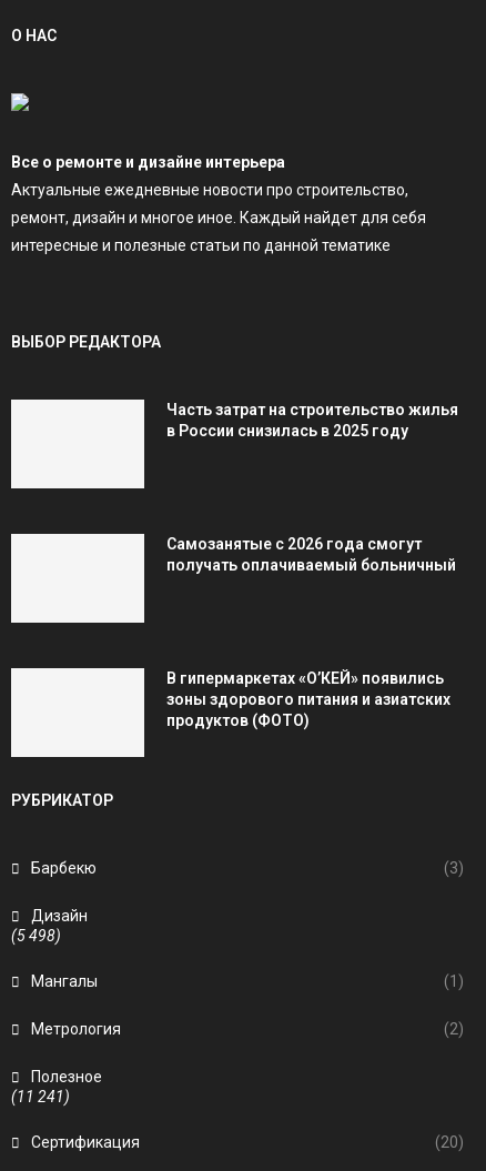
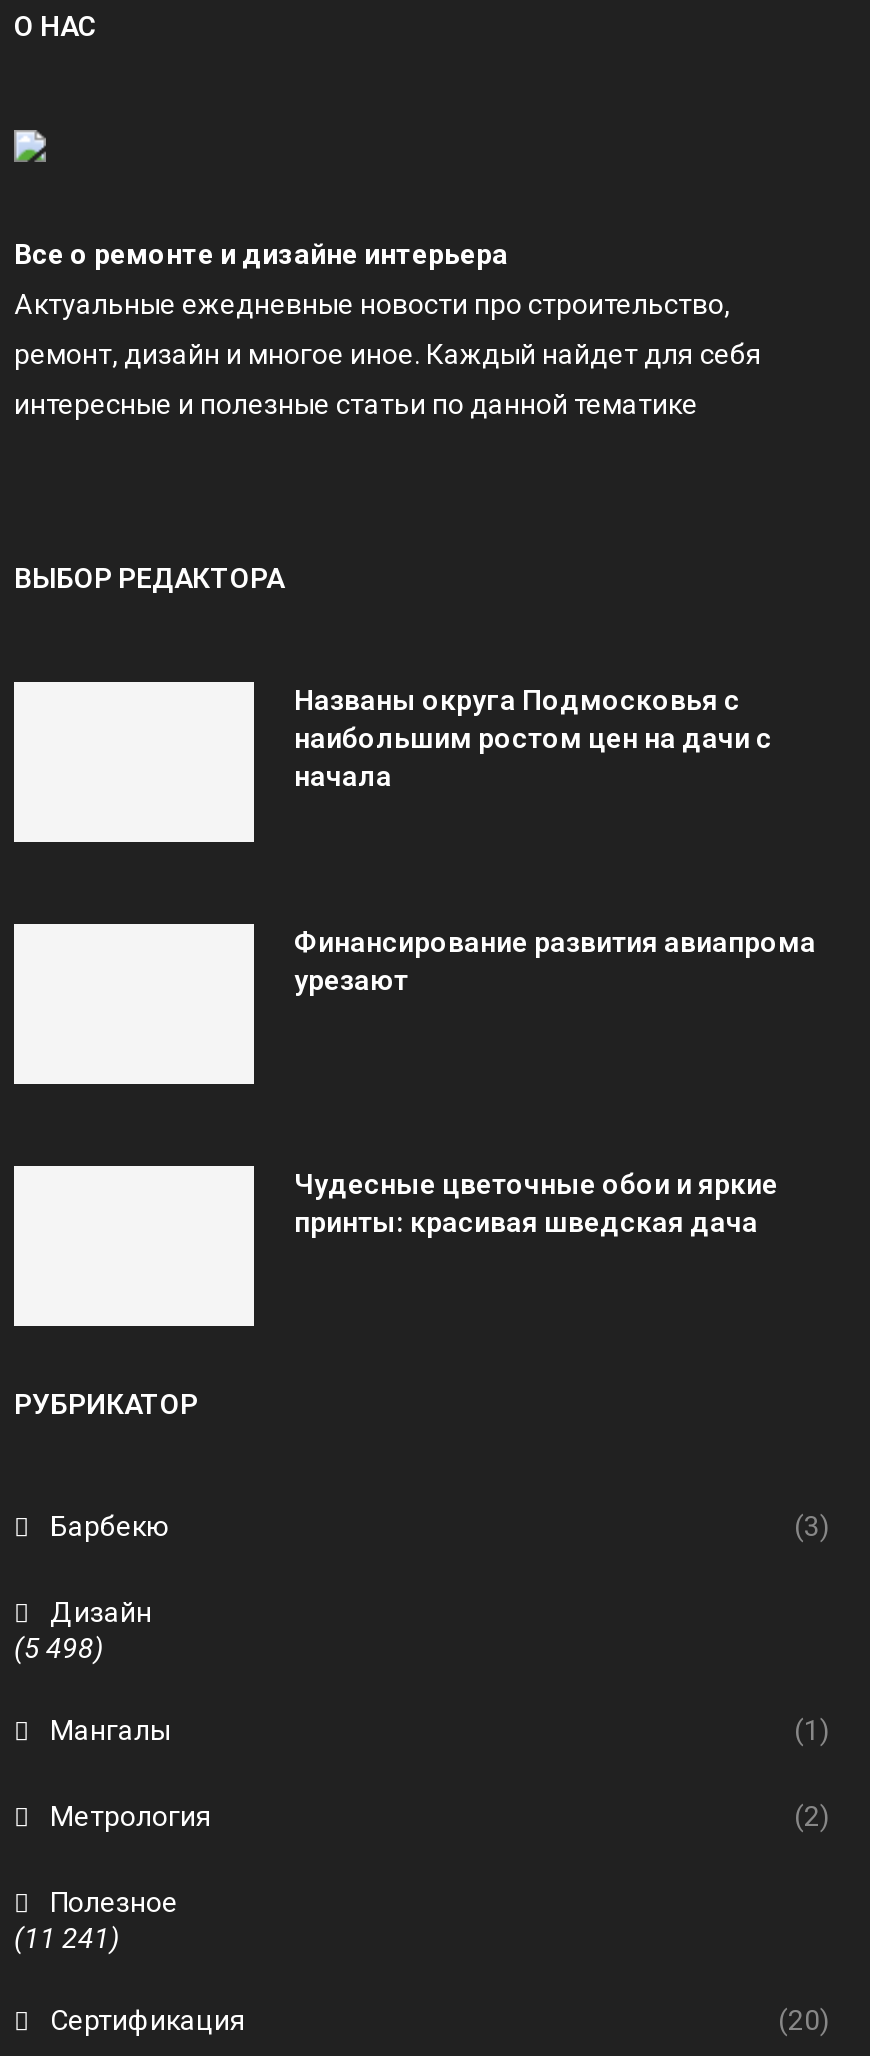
[166,401,458,440] Часть затрат на строительство жилья | в России снизилась в 2025 году -> [294,684,772,792] Названы округа Подмосковья с | наибольшим ростом цен на дачи с | начала
[166,535,456,574] Самозанятые с 2026 года смогут | получать оплачиваемый больничный -> [294,926,816,996] Финансирование развития авиапрома | урезают
[166,669,450,729] В гипермаркетах «О’КЕЙ» появились | зоны здорового питания и азиатских | продуктов (ФОТО) -> [294,1168,778,1238] Чудесные цветочные обои и яркие | принты: красивая шведская дача

